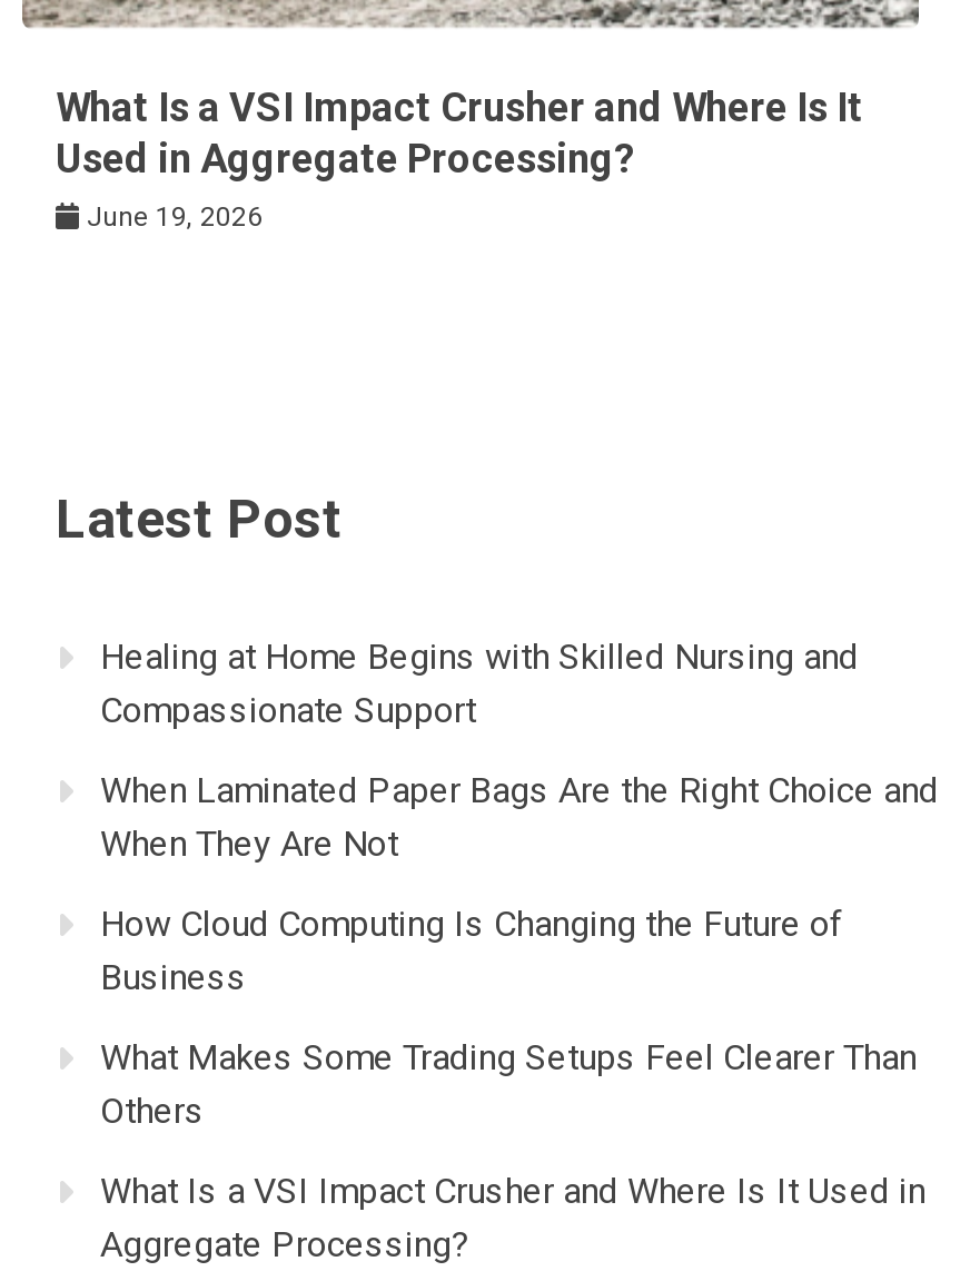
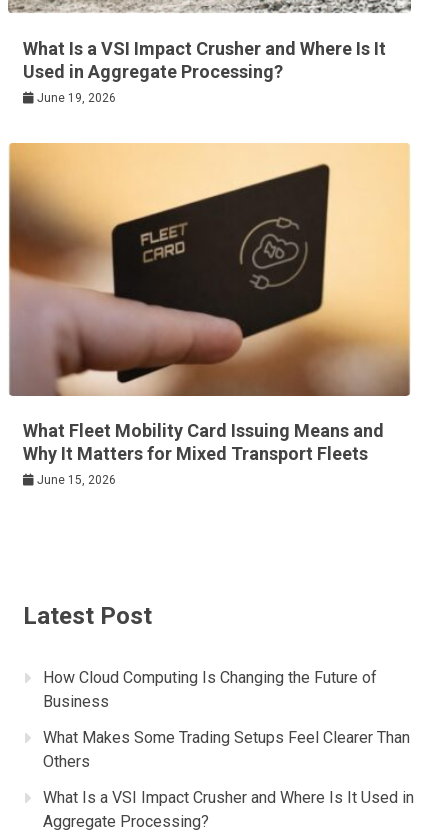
none -> [8,142,410,487] [image] | What Fleet Mobility Card Issuing Means and | Why It Matters for Mixed Transport Fleets | June 15, 2026
moved [56,489,343,551] -> [23,602,152,630]: Latest Post
[100,636,939,865] Healing at Home Begins with Skilled Nursing and | Compassionate Support | When Laminated Paper Bags Are the Right Choice and | When They Are Not -> none

